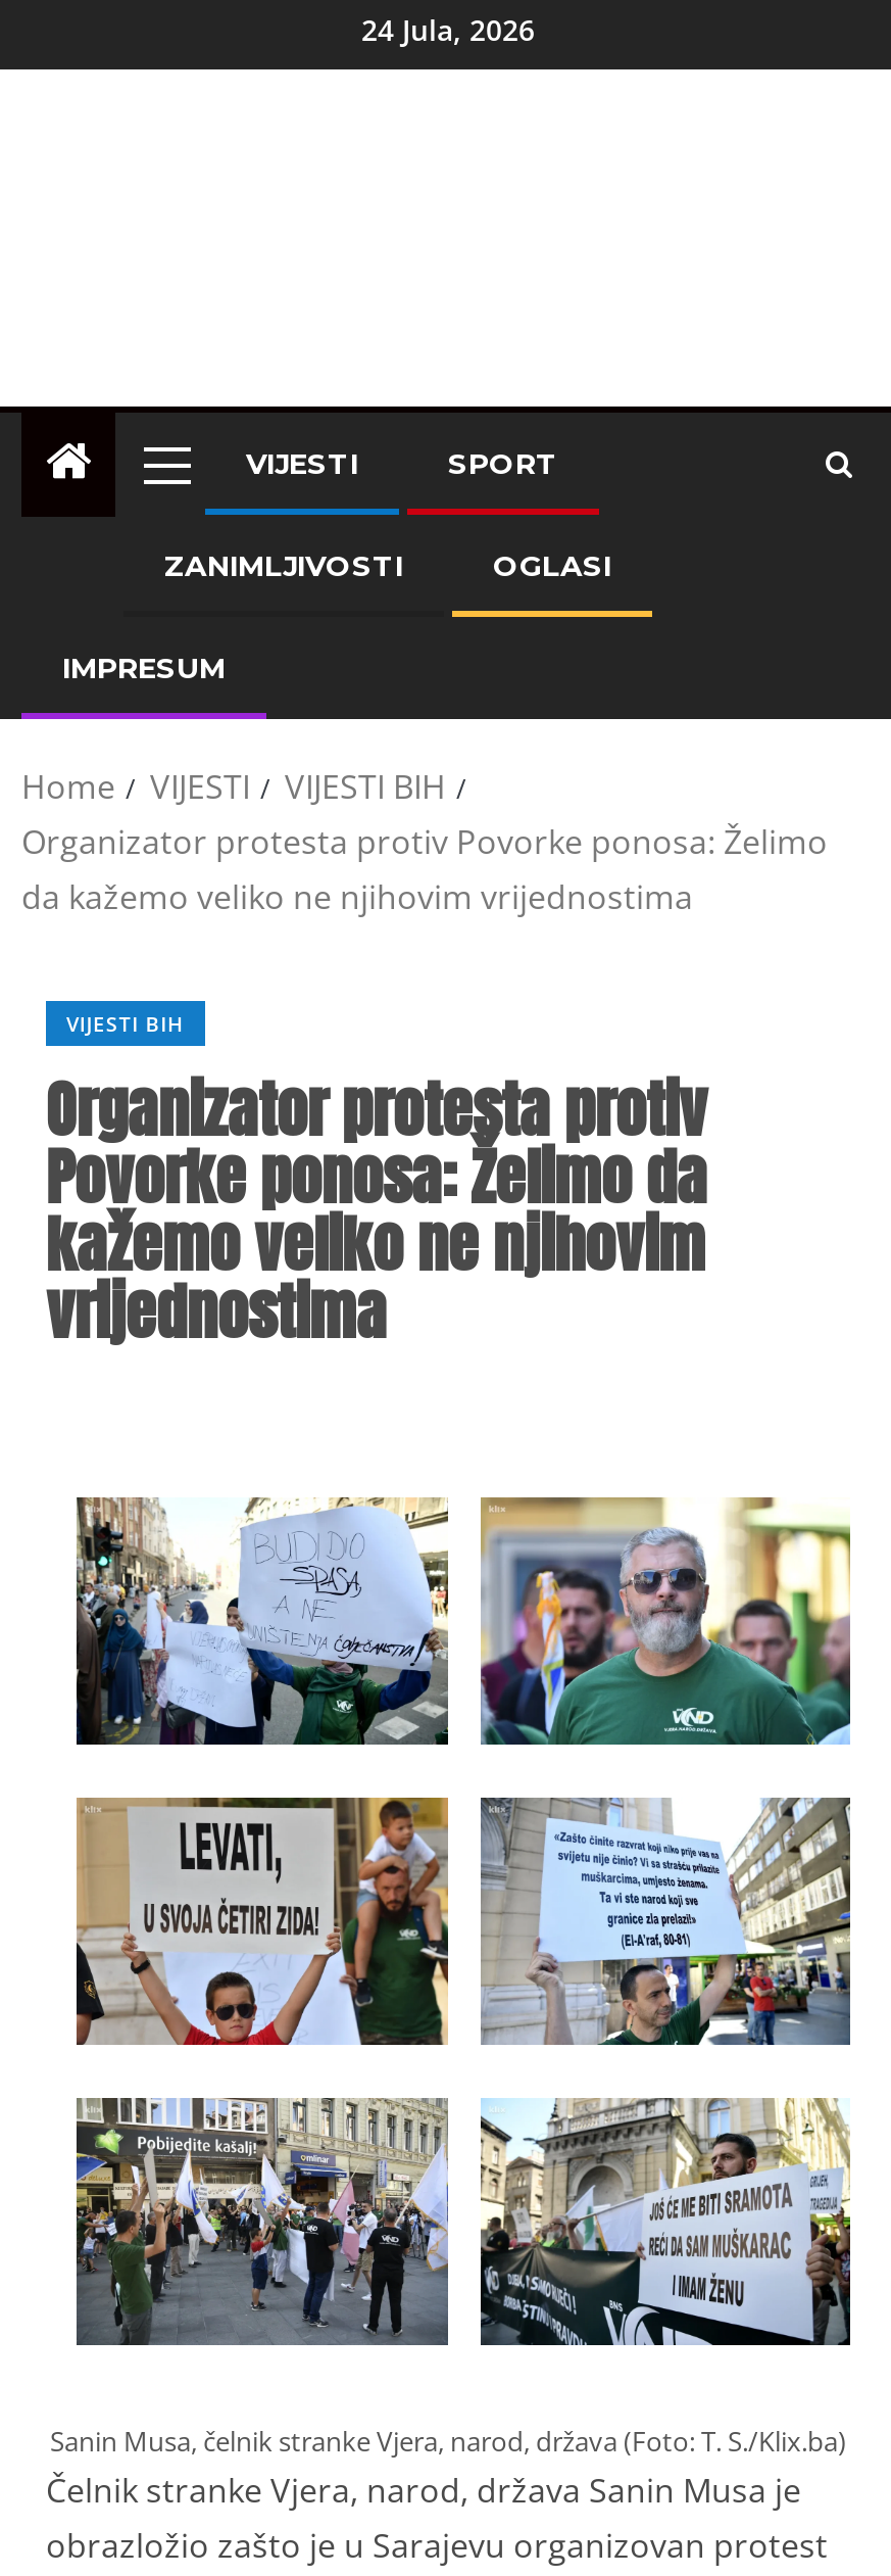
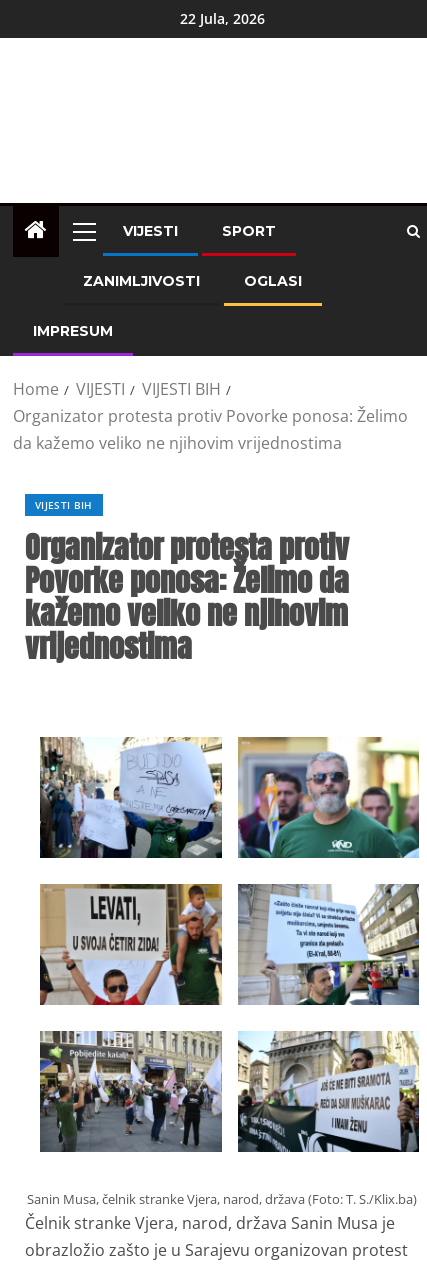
[361,10,535,49] 24 Jula, 2026 -> [179,9,264,28] 22 Jula, 2026

